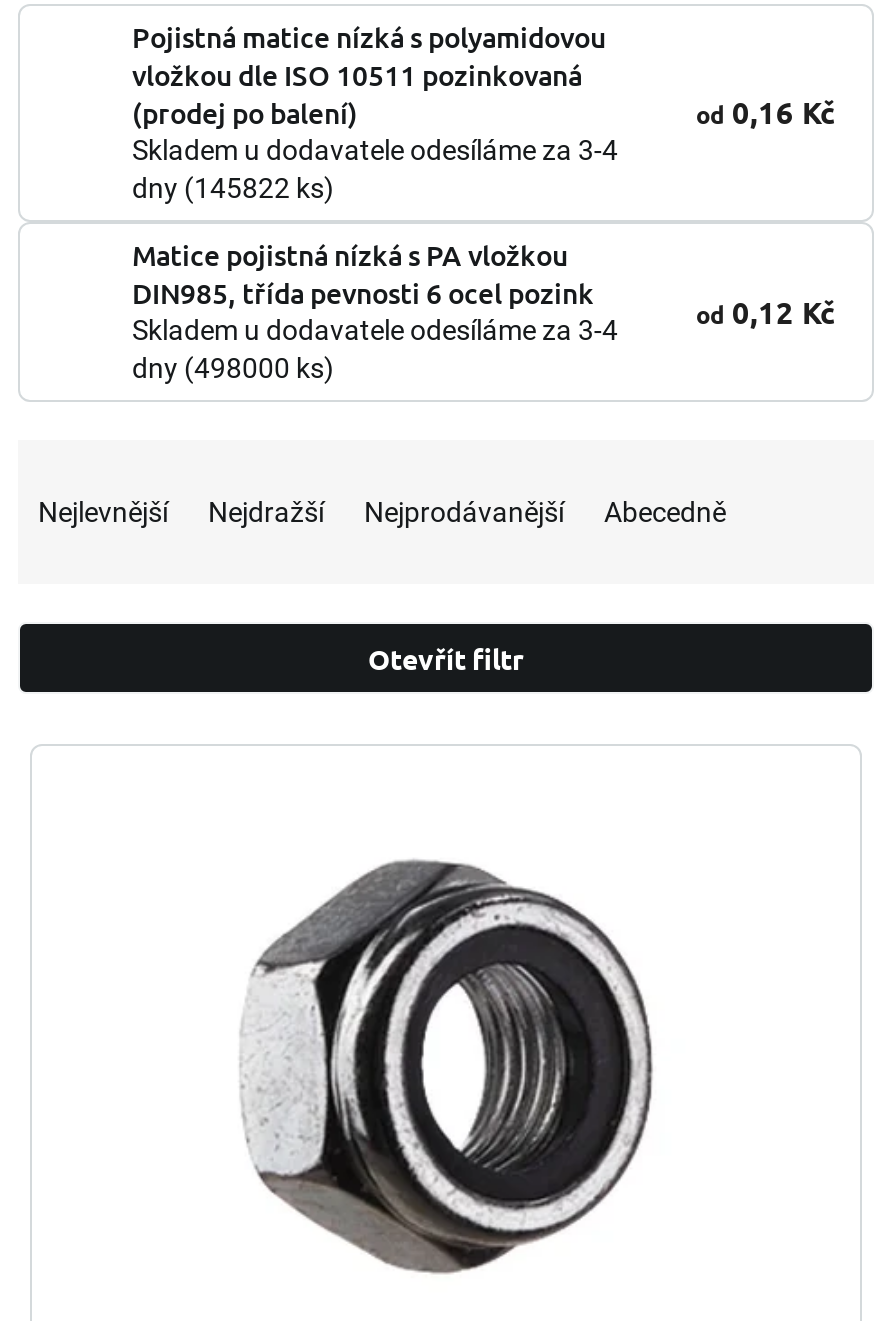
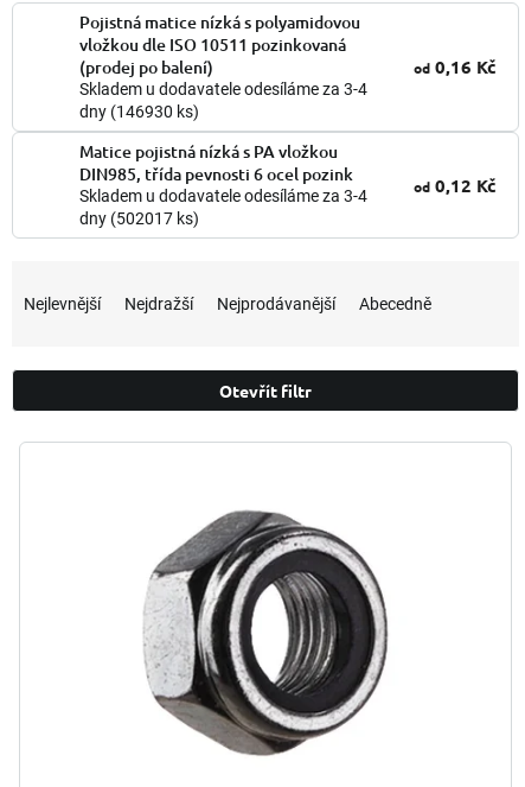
[132,173,334,205] dny (145822 ks) -> [79,103,199,122] dny (146930 ks)
[132,353,334,385] dny (498000 ks) -> [79,210,199,229] dny (502017 ks)

